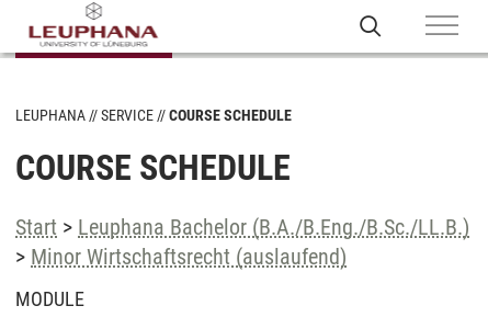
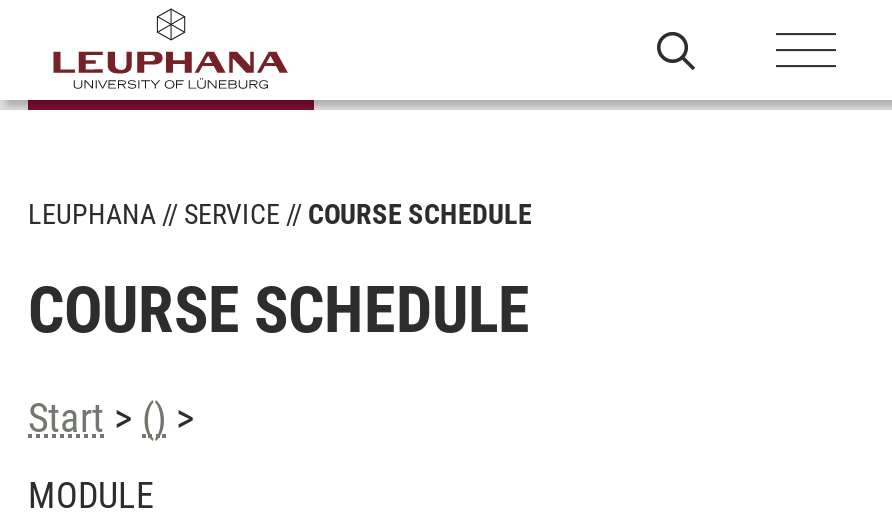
[15,214,469,270] Start > Leuphana Bachelor (B.A./B.Eng./B.Sc./LL.B.) | > Minor Wirtschaftsrecht (auslaufend) -> [28,394,194,442] Start > () >

